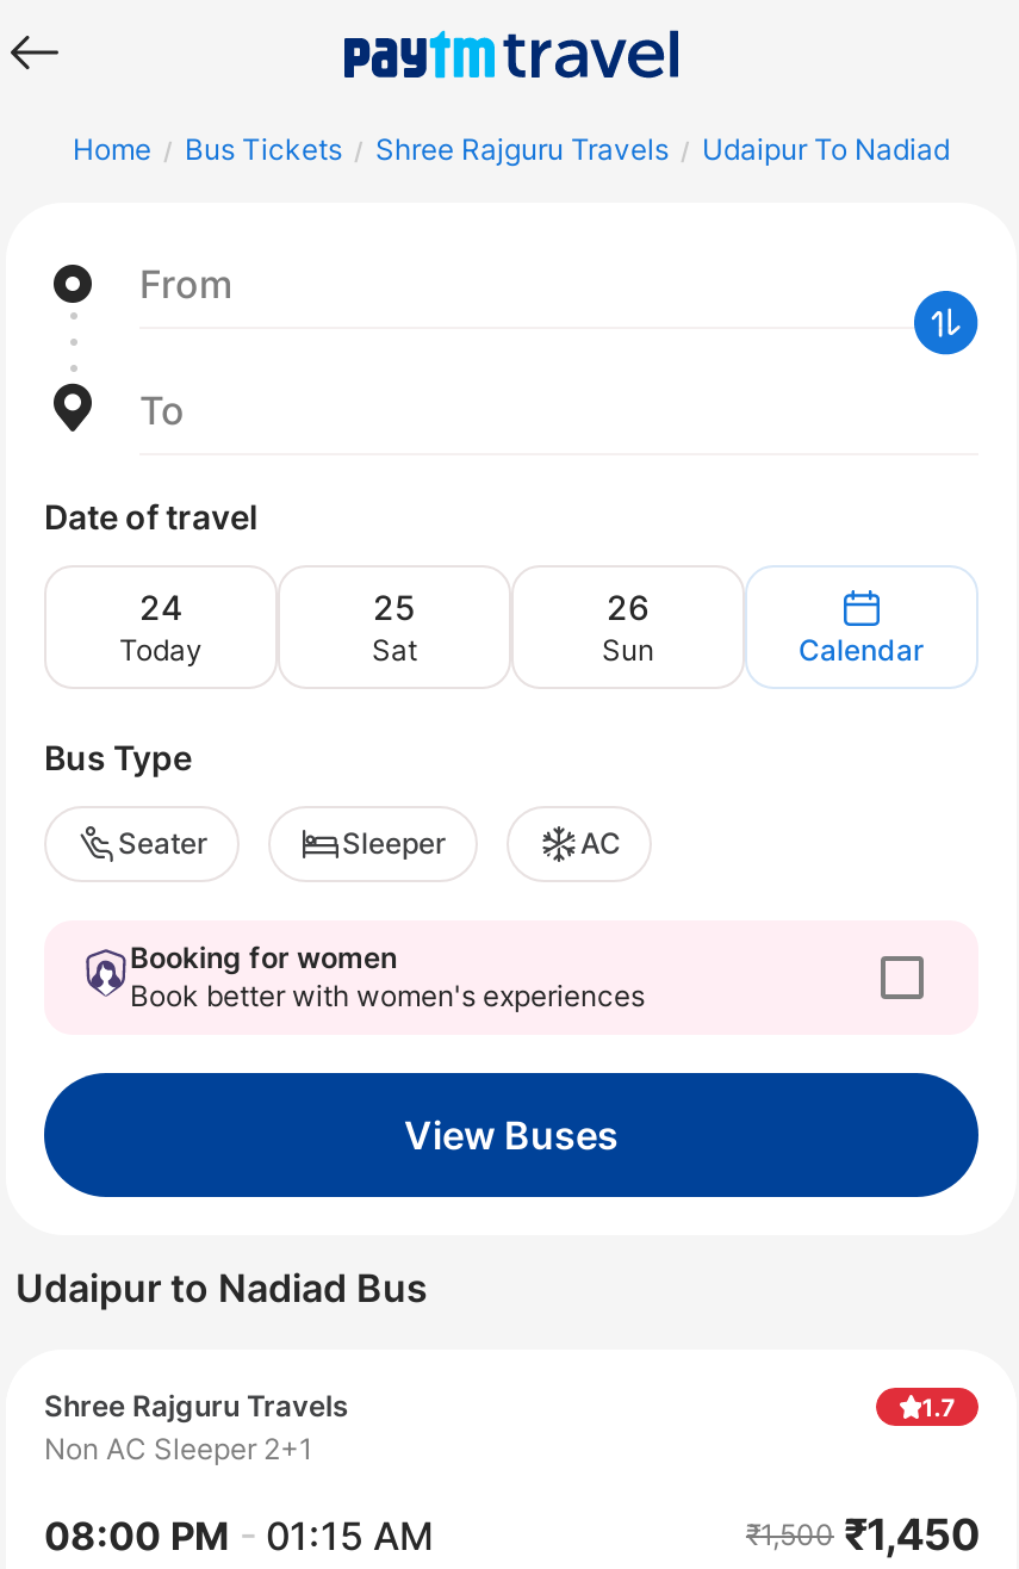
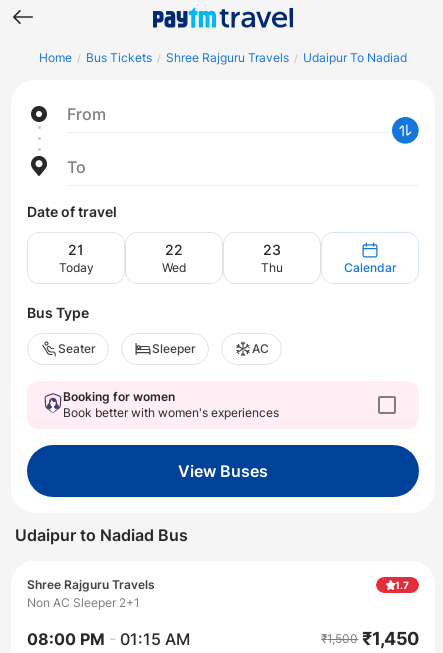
[139,587,182,627] 24 -> [68,241,84,258] 21
[372,587,417,668] 25 | Sat -> [162,241,186,275] 22 | Wed
[602,587,654,668] 26 | Sun -> [261,241,283,275] 23 | Thu

